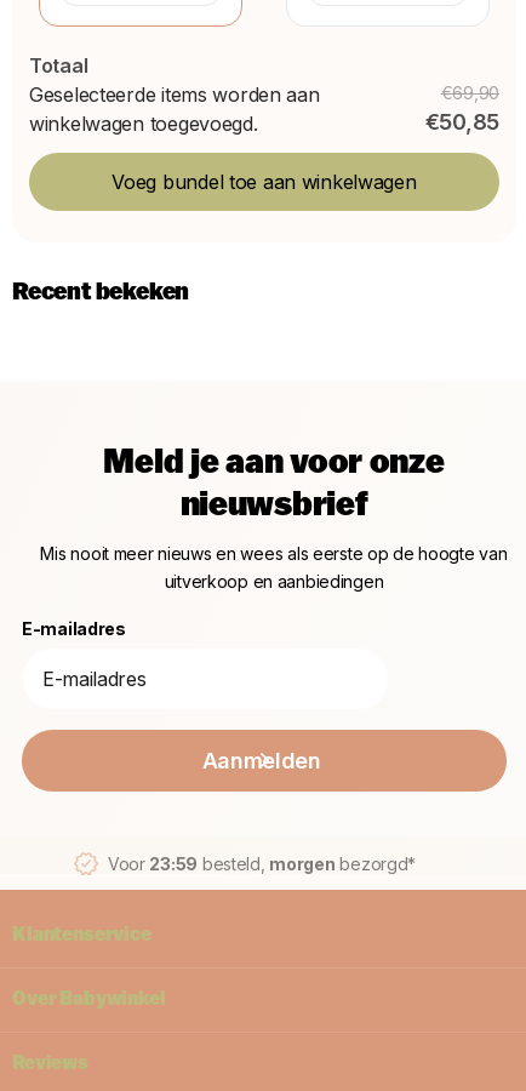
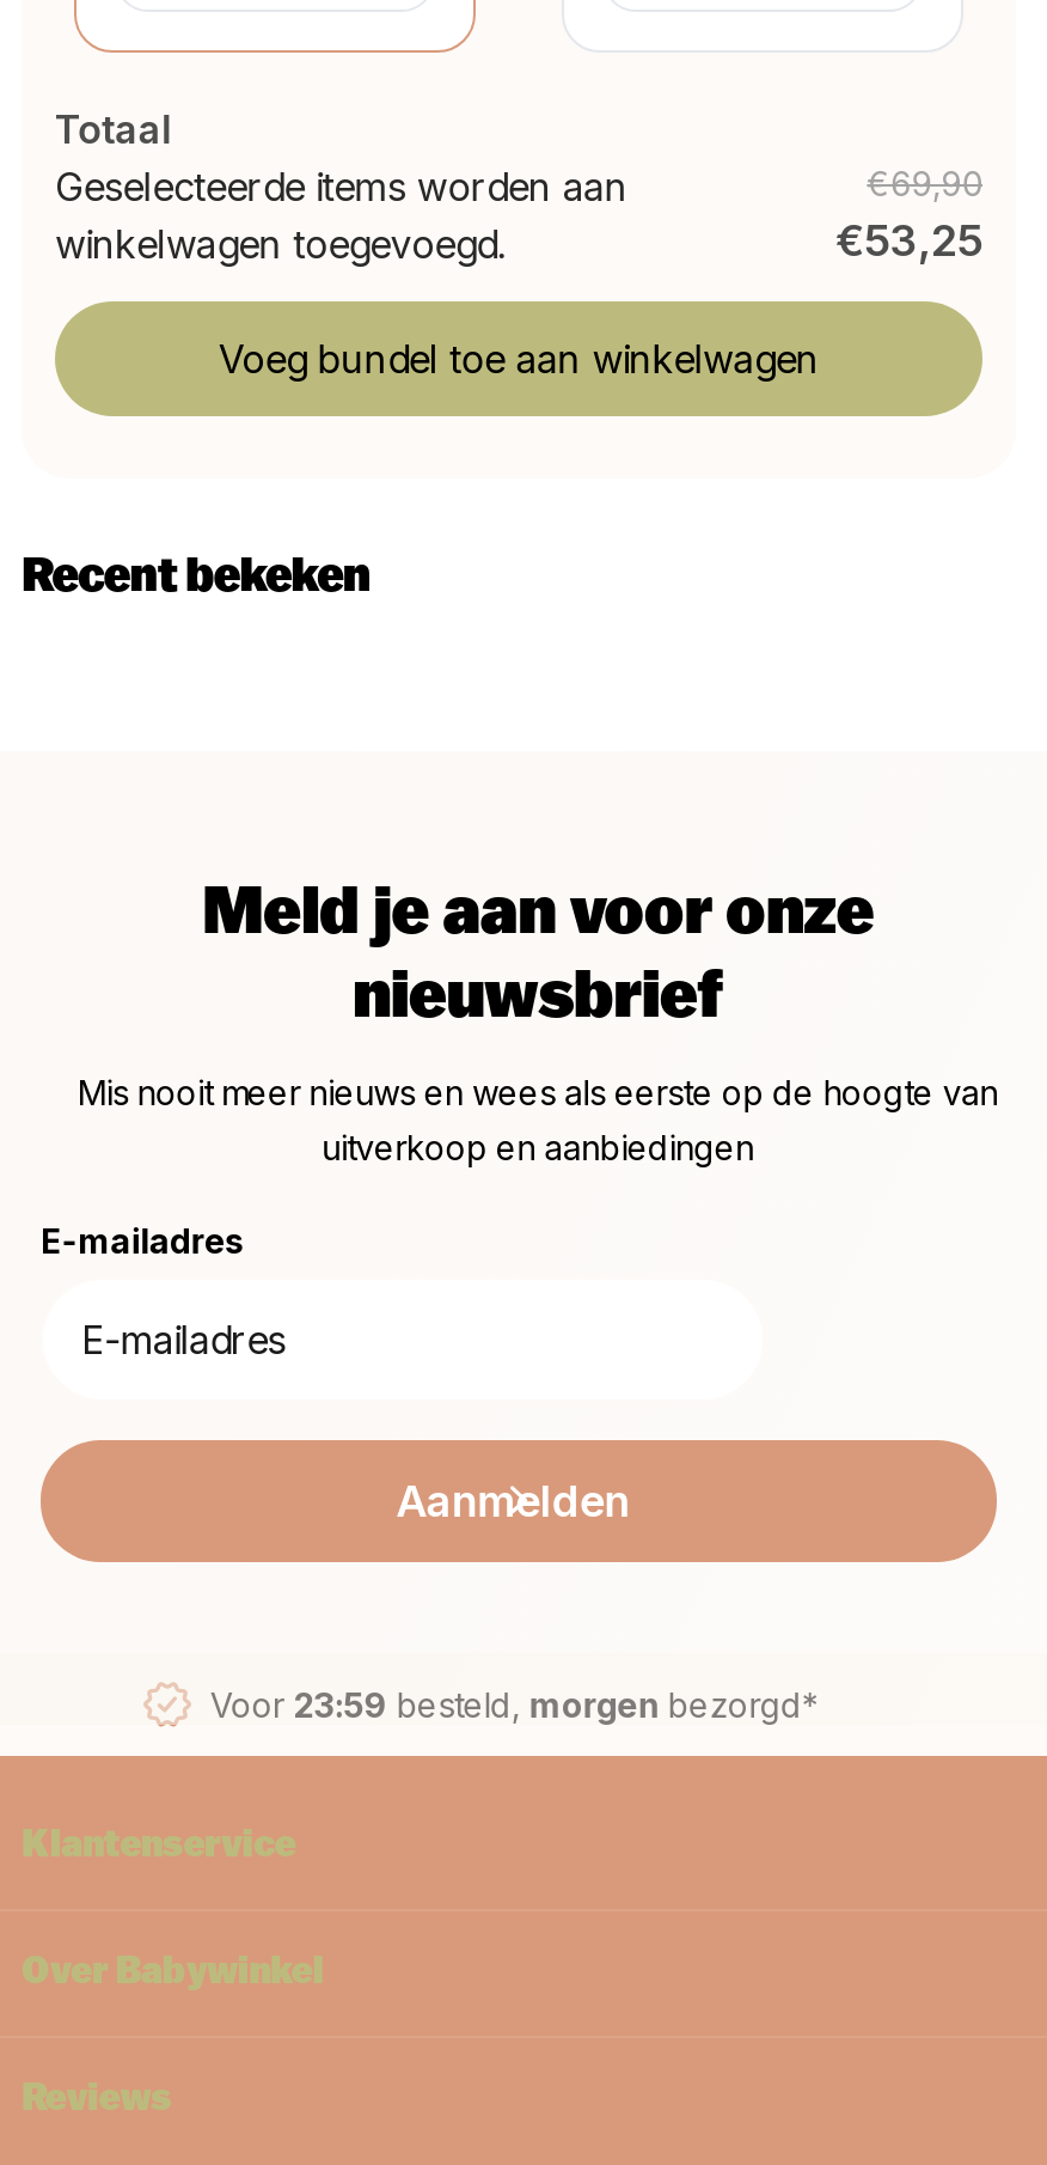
[425,109,499,134] €50,85 -> [836,215,982,265] €53,25

